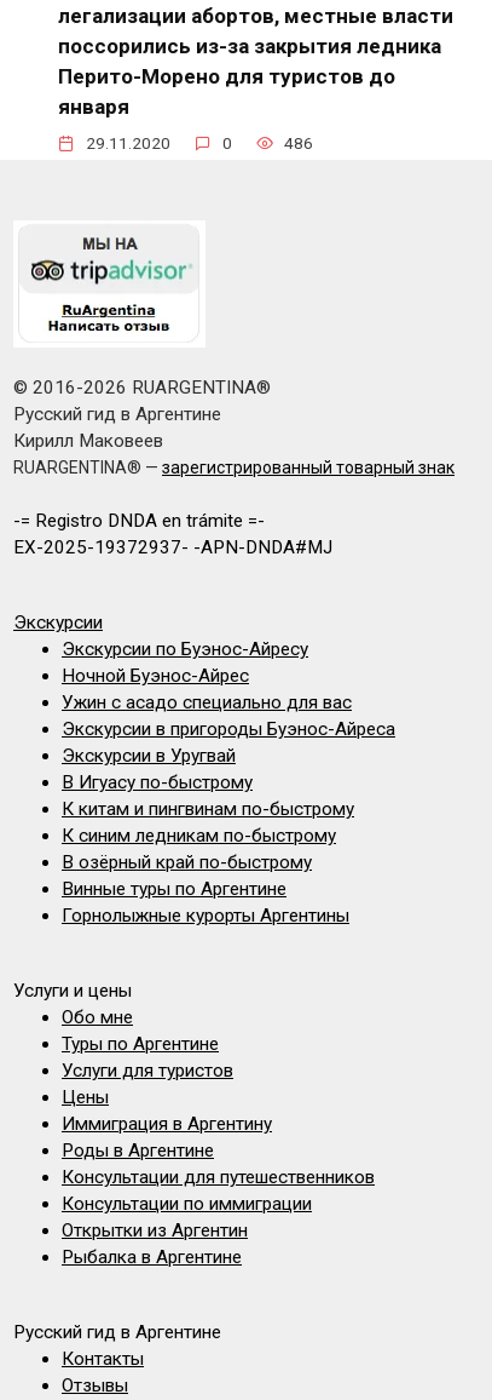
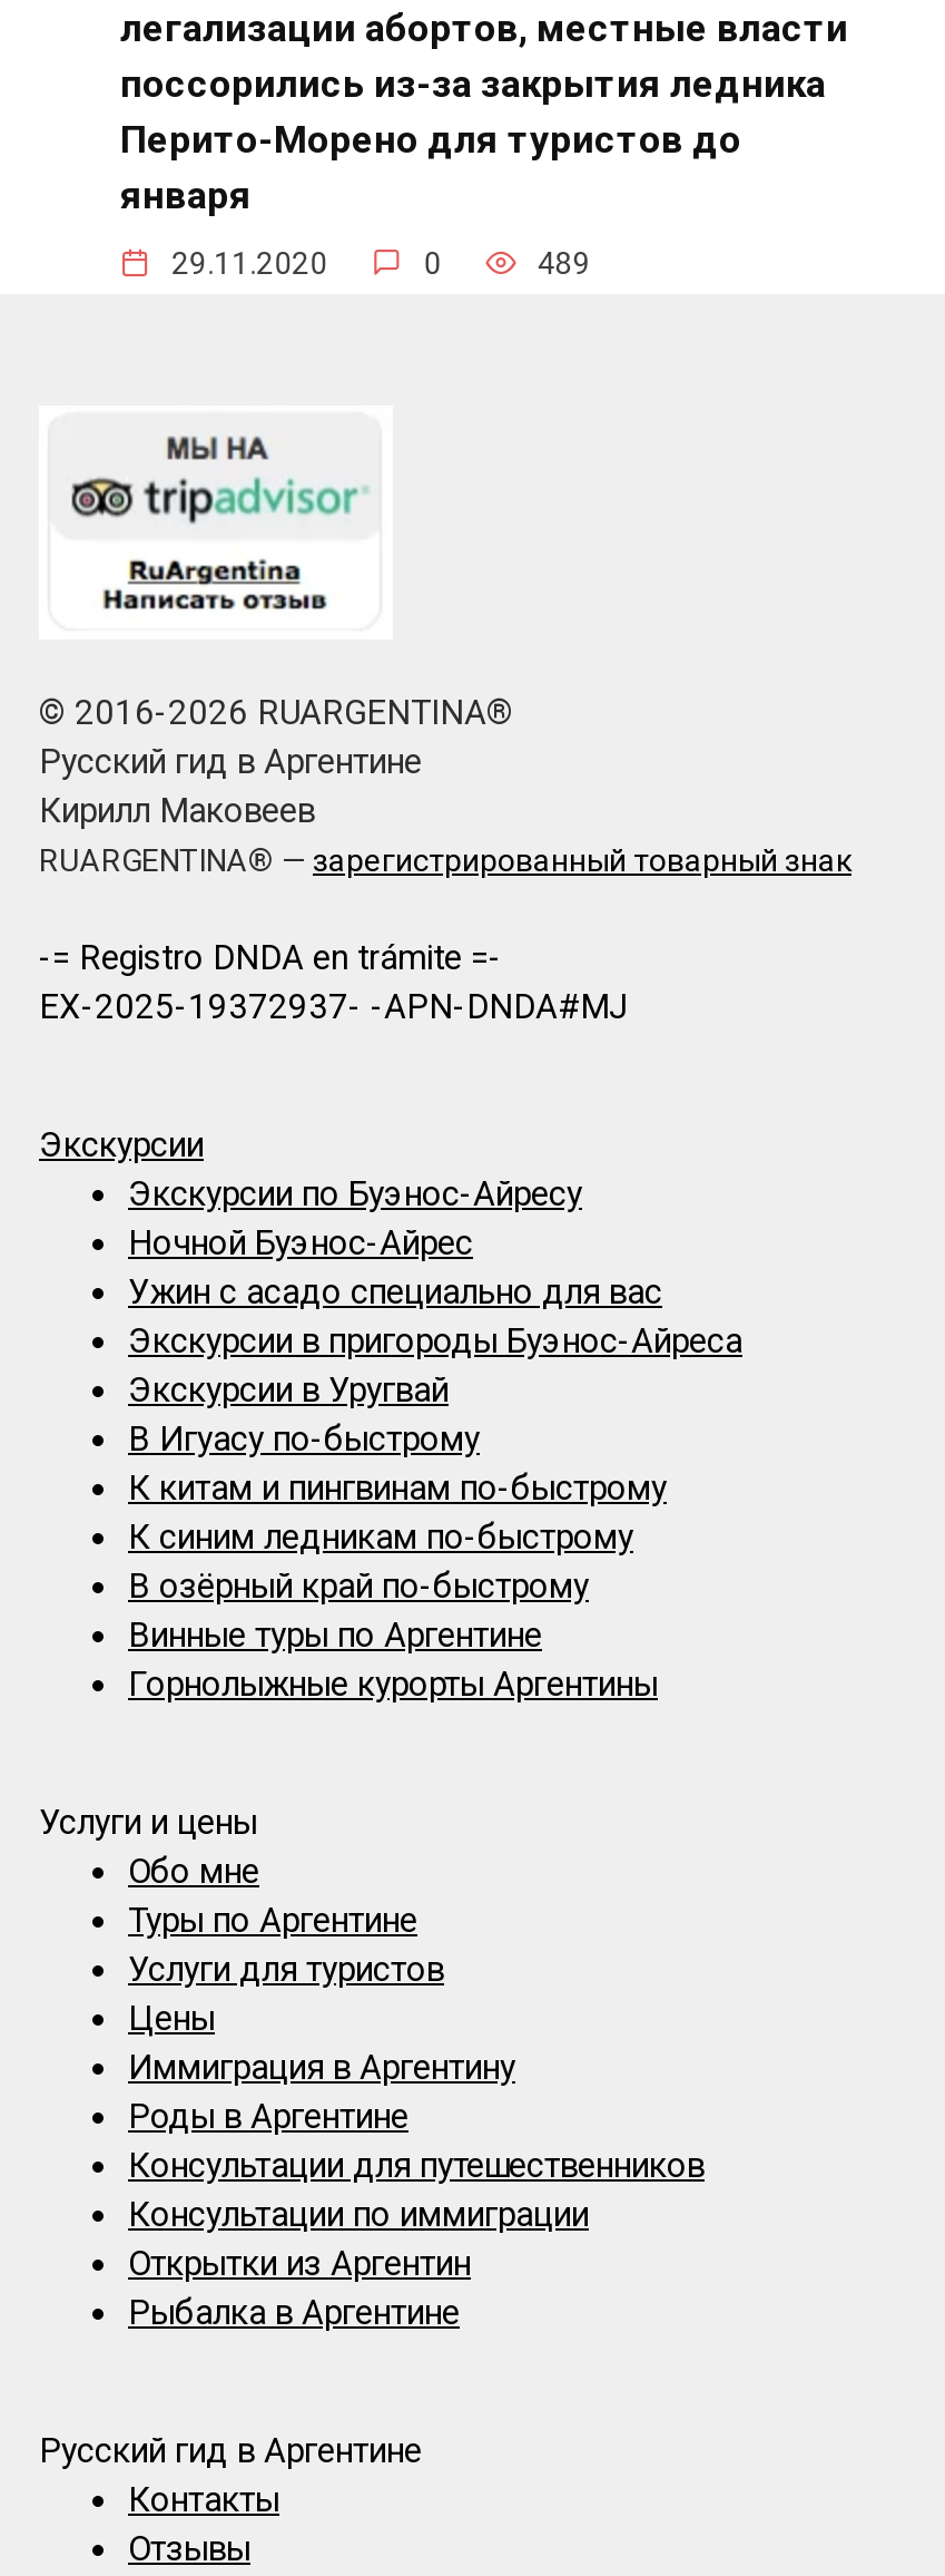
[284,133,313,152] 486 -> [537,245,591,281] 489

